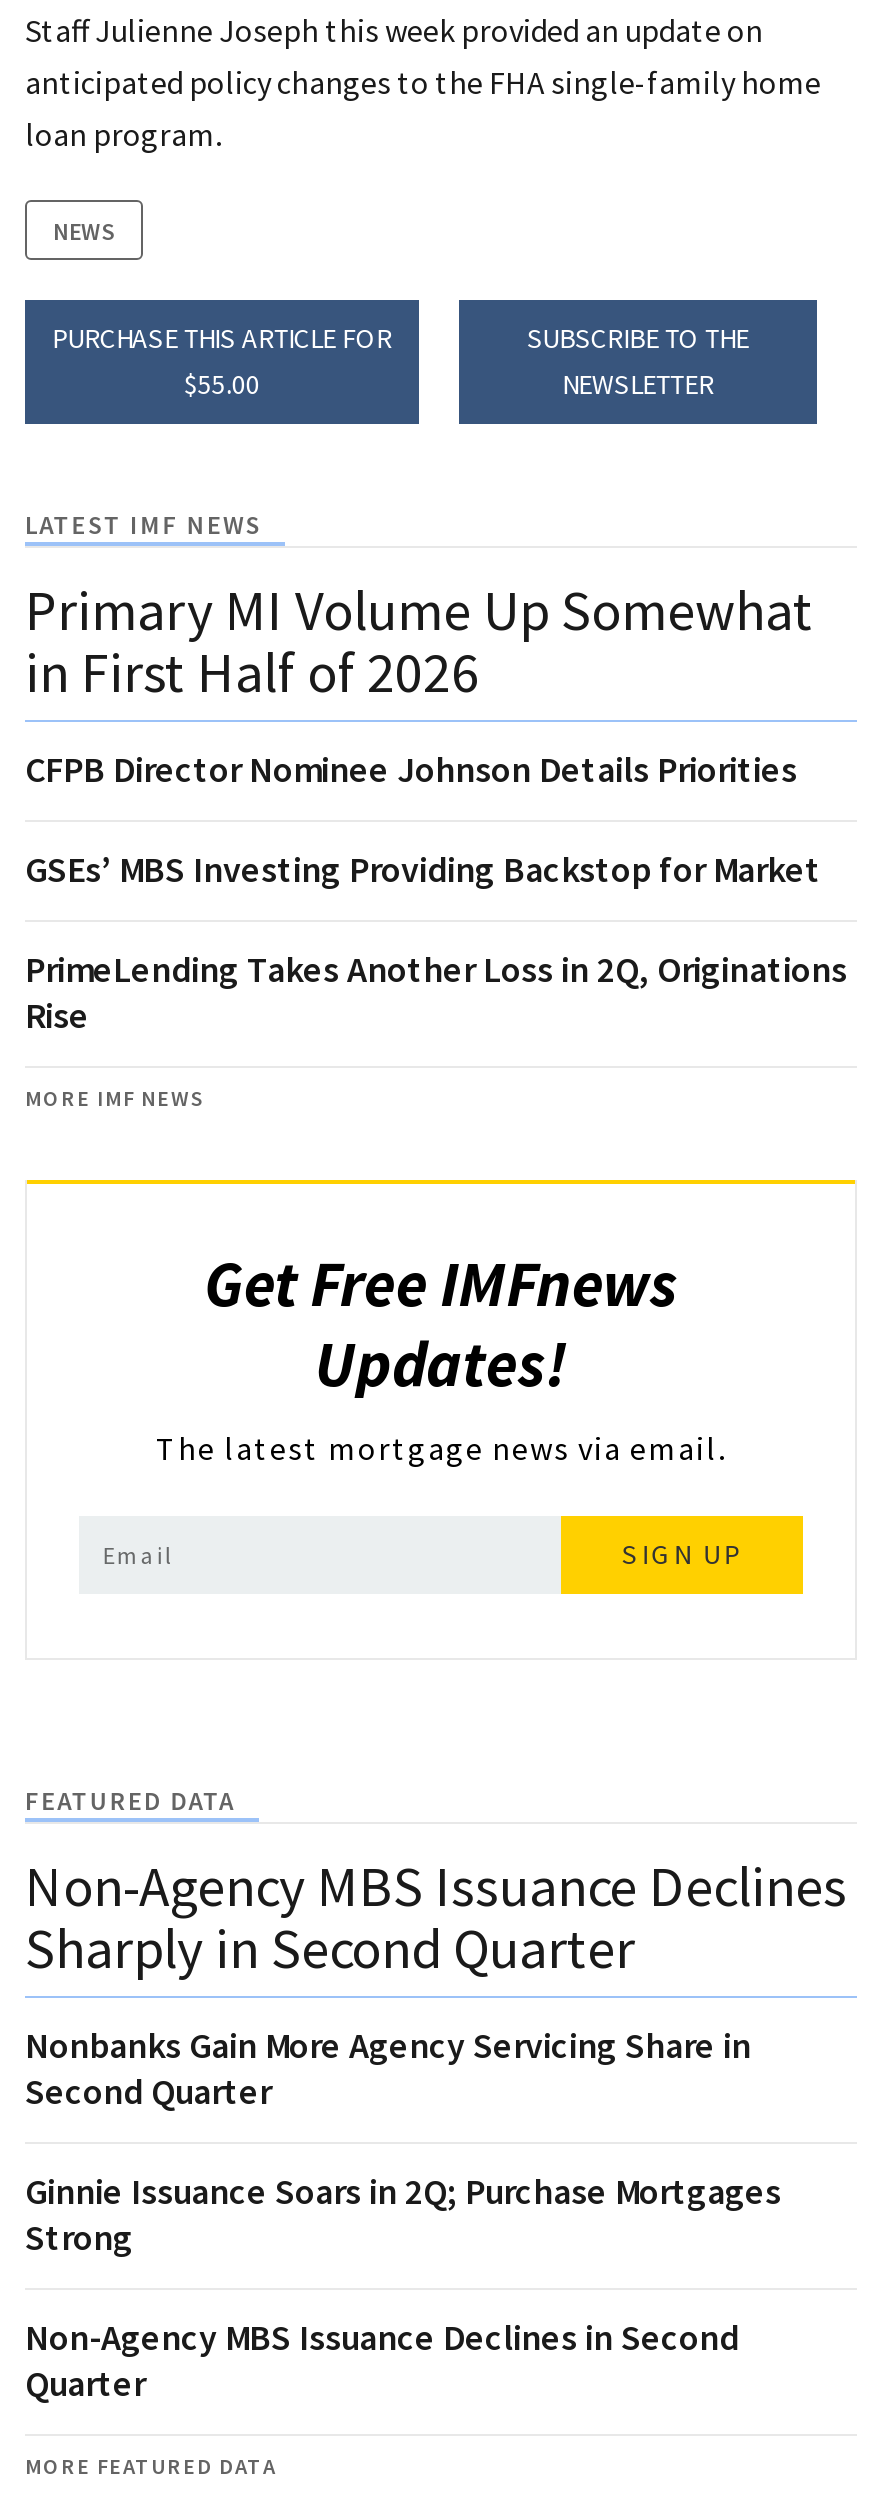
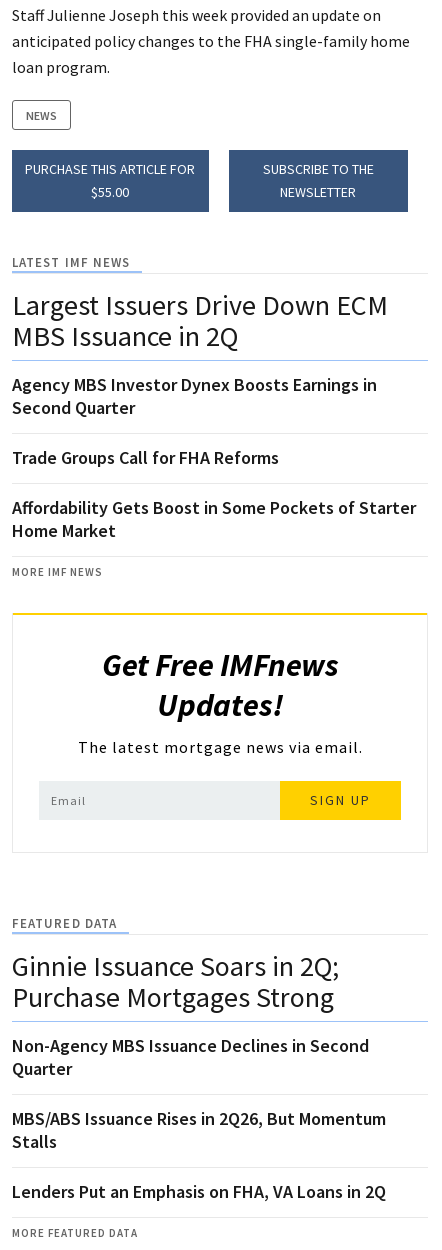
[25,573,813,707] Primary MI Volume Up Somewhat | in First Half of 2026 -> [12,287,388,354] Largest Issuers Drive Down ECM | MBS Issuance in 2Q
[25,745,797,791] CFPB Director Nominee Johnson Details Priorities -> [12,373,377,396] Agency MBS Investor Dynex Boosts Earnings in
[25,845,821,891] GSEs’ MBS Investing Providing Backstop for Market -> [12,446,279,469] Trade Groups Call for FHA Reforms
[25,945,847,1037] PrimeLending Takes Another Loss in 2Q, Originations | Rise -> [12,496,416,542] Affordability Gets Boost in Some Pockets of Starter | Home Market
moved [25,1083,744,1817] -> [12,565,371,932]: MORE IMF NEWS | Get Free IMFnews | Updates! | The latest mortgage news via email. | SIGN UP | FEATURED DATA
[25,1849,847,2259] Non-Agency MBS Issuance Declines | Sharply in Second Quarter | Nonbanks Gain More Agency Servicing Share in | Ginnie Issuance Soars in 2Q; Purchase Mortgages | Strong -> [12,948,339,1015] Ginnie Issuance Soars in 2Q; | Purchase Mortgages Strong
moved [25,2067,271,2113] -> [12,396,135,419]: Second Quarter
moved [25,2313,739,2405] -> [12,1034,369,1080]: Non-Agency MBS Issuance Declines in Second | Quarter
none -> [12,1107,386,1203] MBS/ABS Issuance Rises in 2Q26, But Momentum | Stalls | Lenders Put an Emphasis on FHA, VA Loans in 2Q

